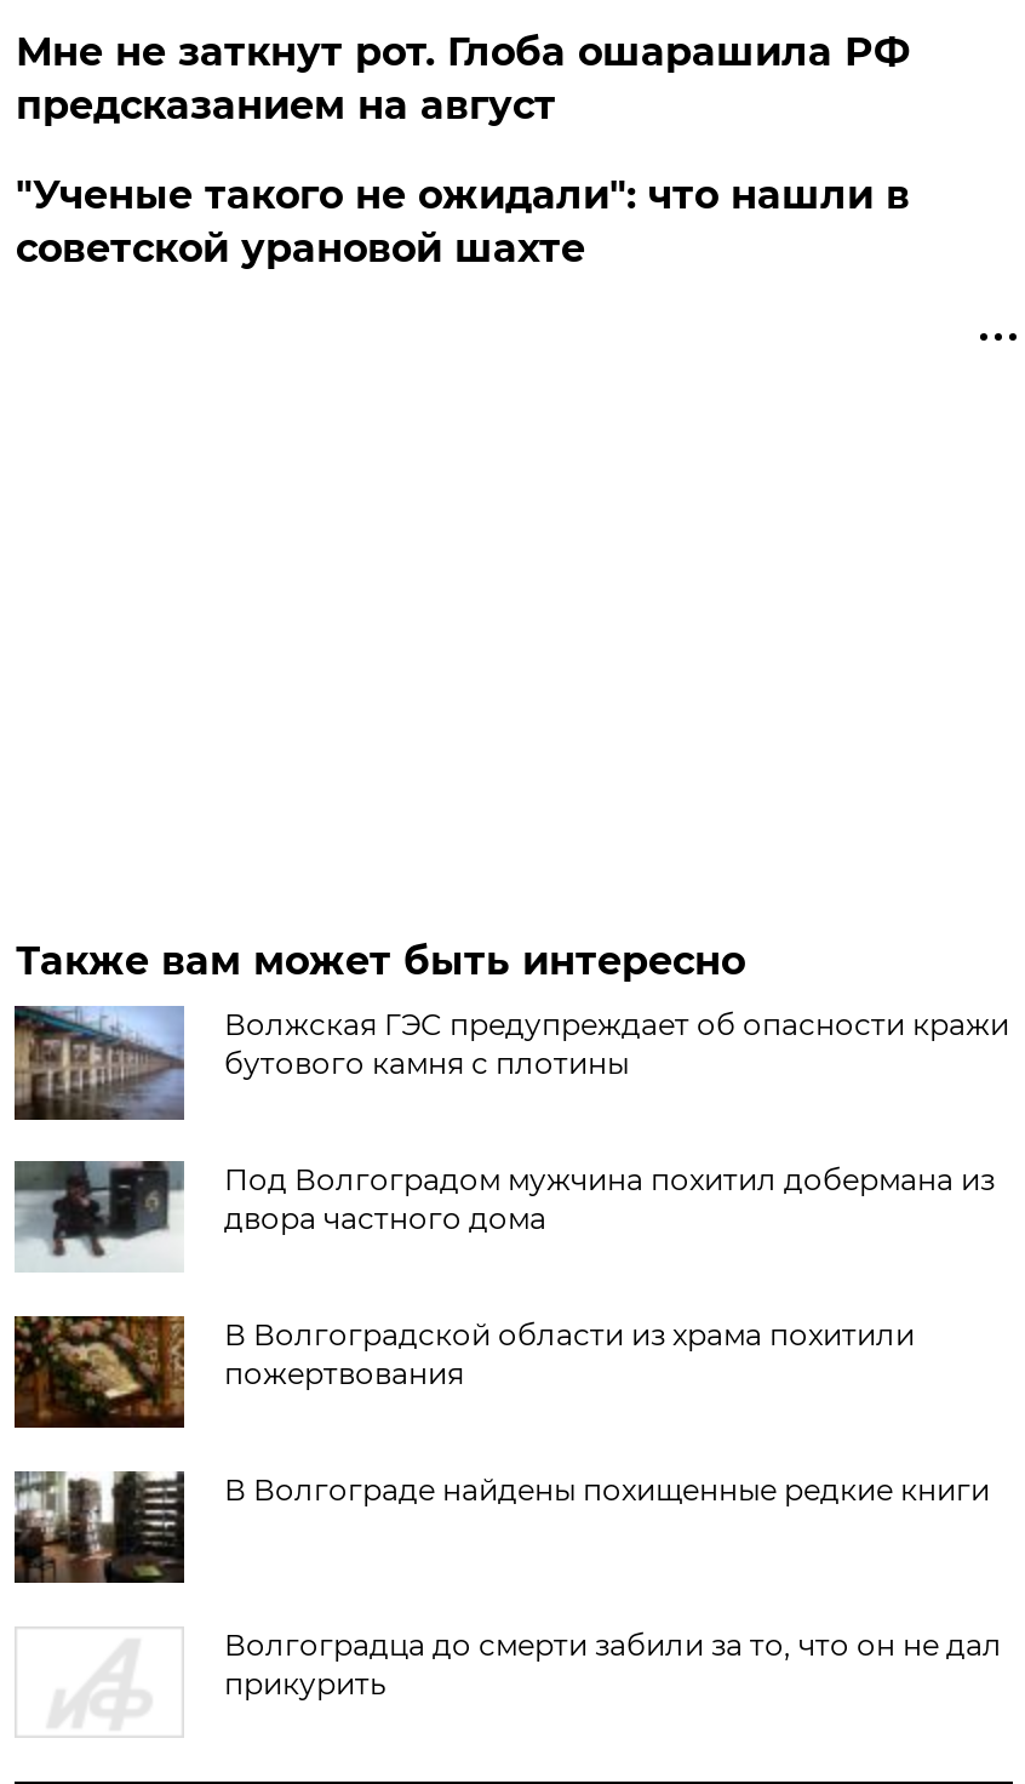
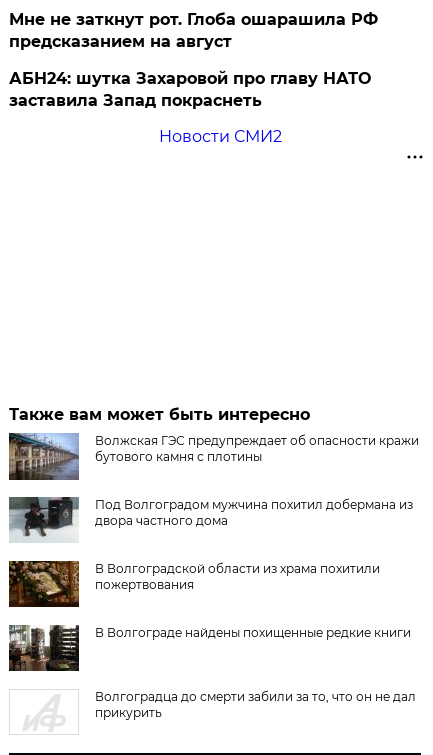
[16,173,910,272] "Ученые такого не ожидали": что нашли в | советской урановой шахте -> [9,69,371,146] АБН24: шутка Захаровой про главу НАТО | заставила Запад покраснеть | Новости СМИ2

